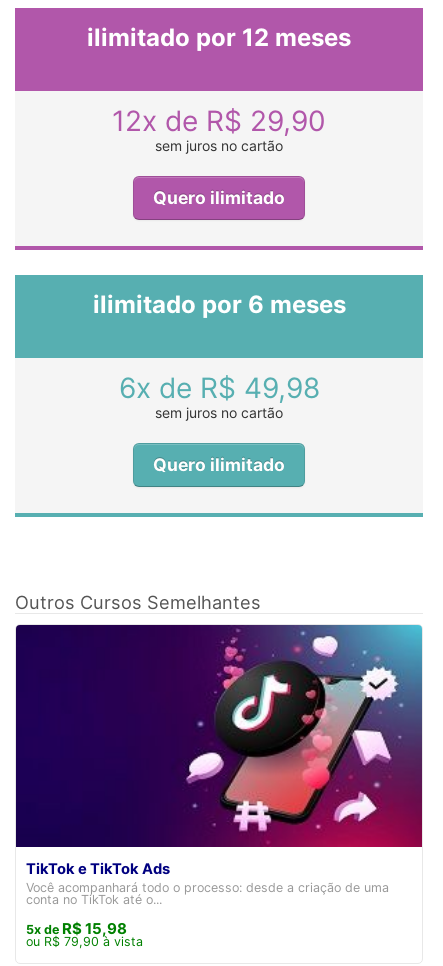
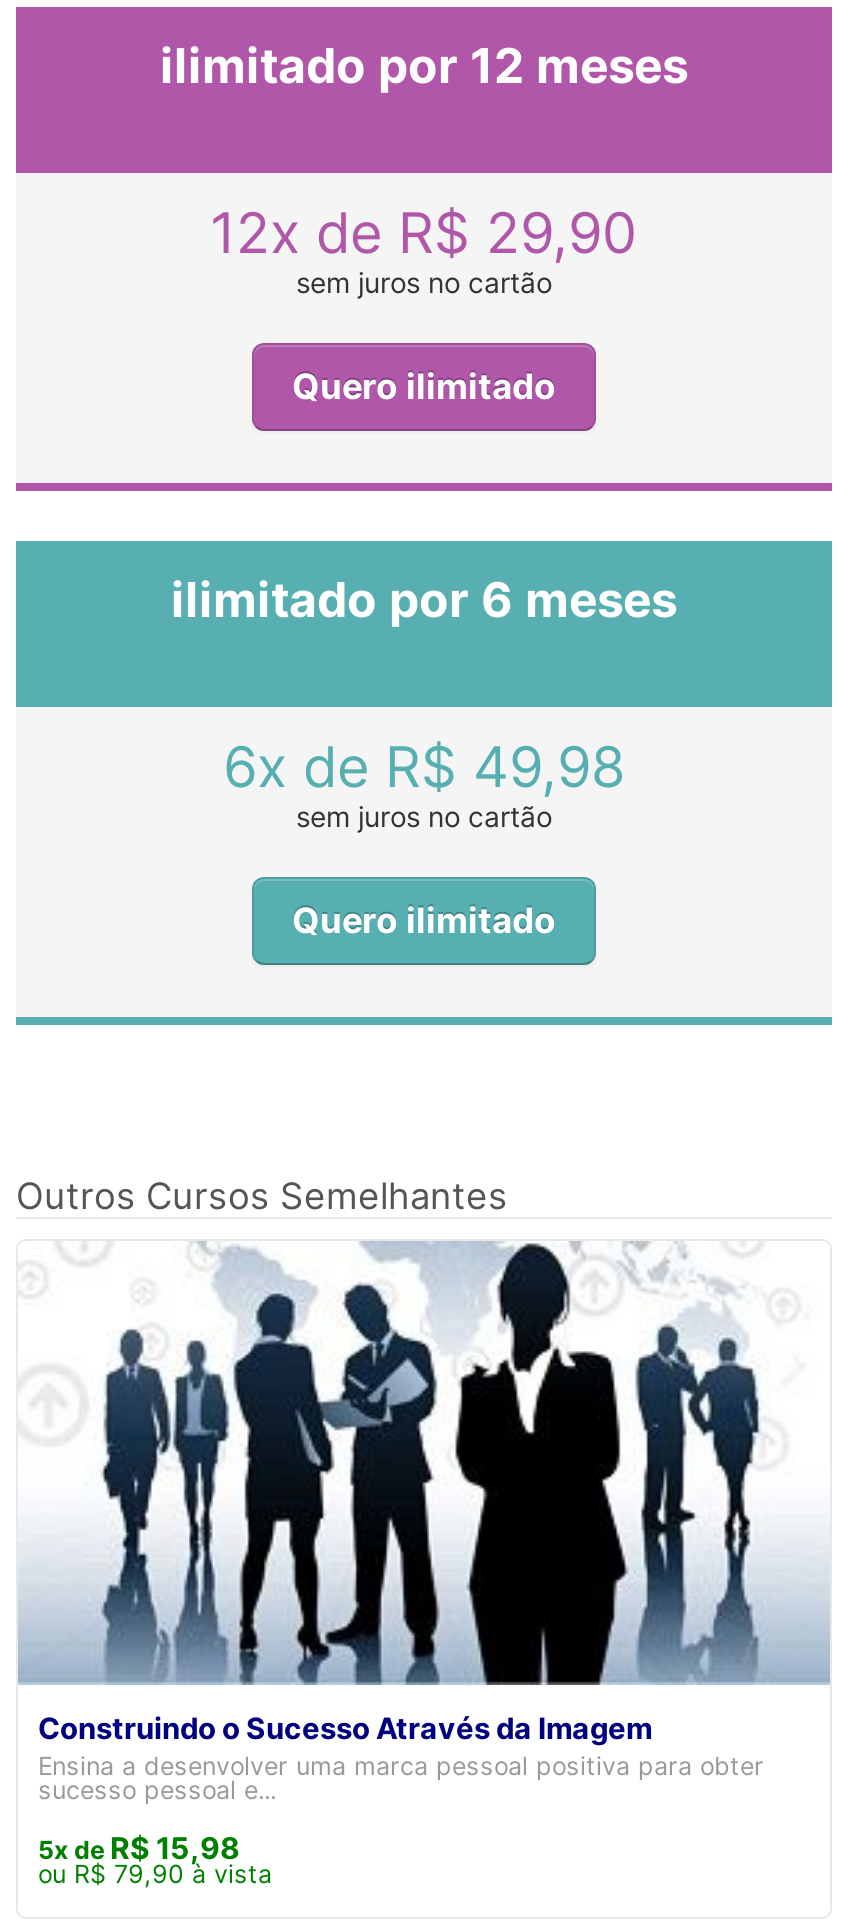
[15,624,423,907] [image] | TikTok e TikTok Ads | Você acompanhará todo o processo: desde a criação de uma | conta no TikTok até o... -> [18,1241,830,1805] [image] | Construindo o Sucesso Através da Imagem | Ensina a desenvolver uma marca pessoal positiva para obter | sucesso pessoal e...

